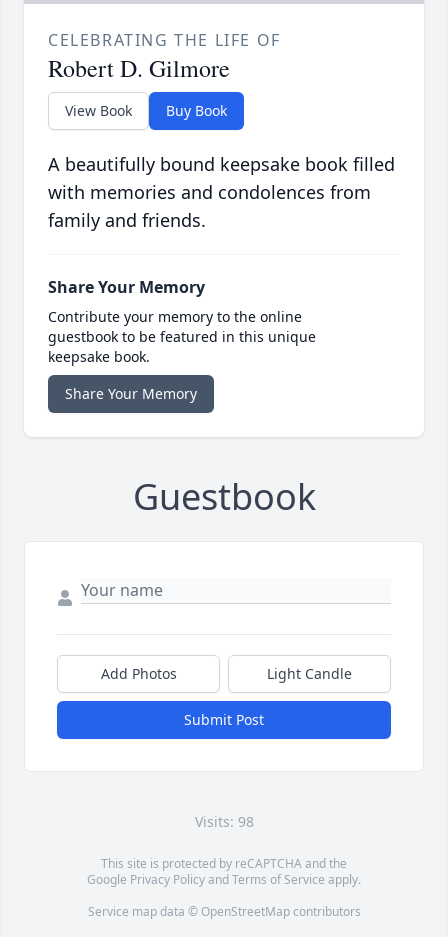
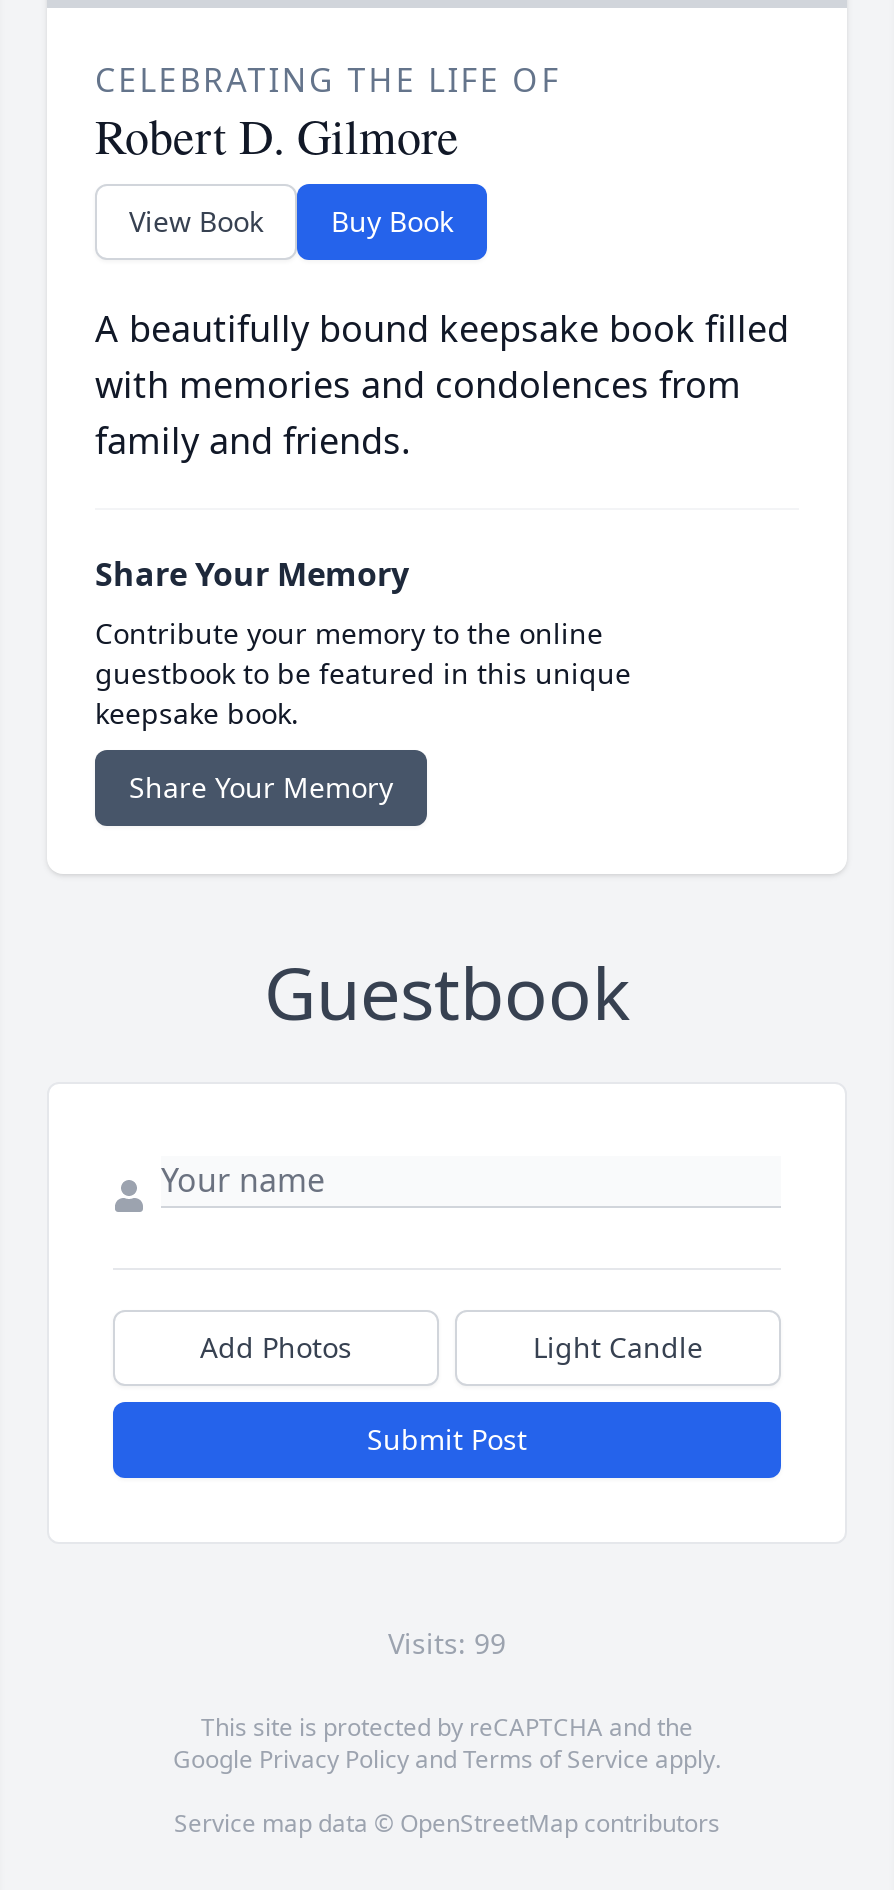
[194,812,253,831] Visits: 98 -> [388,1624,506,1662] Visits: 99

